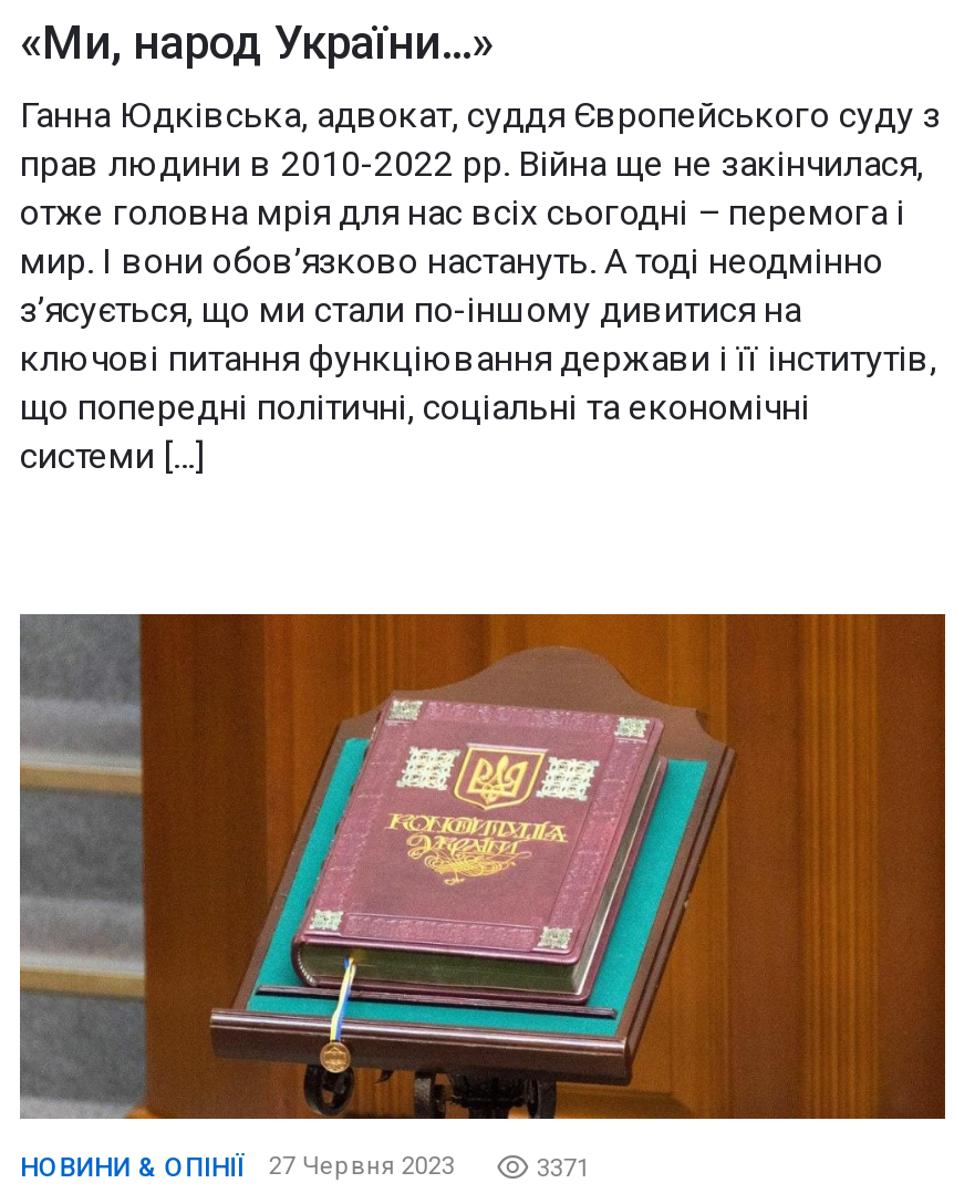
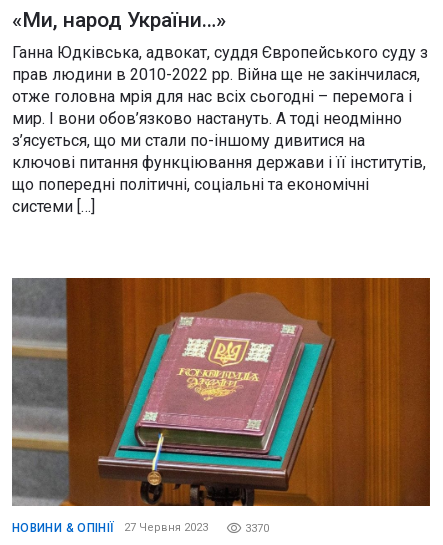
[537,1153,590,1182] 3371 -> [245,522,269,535] 3370

